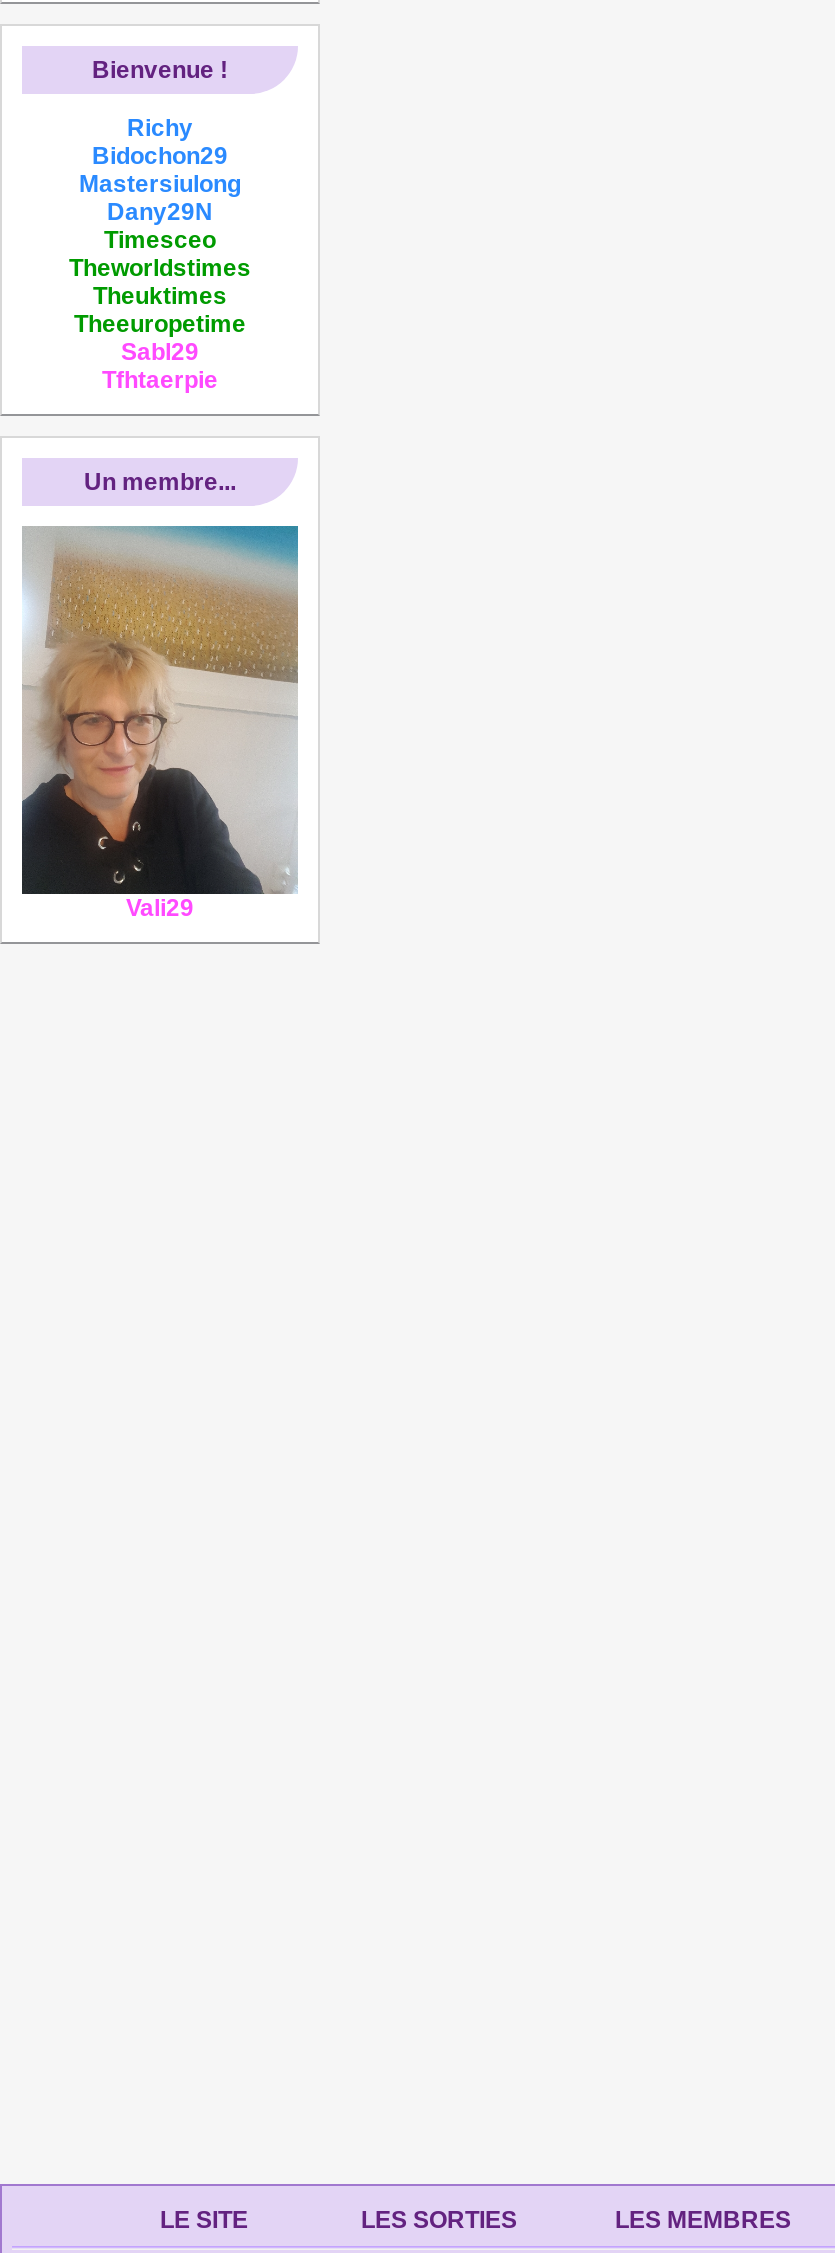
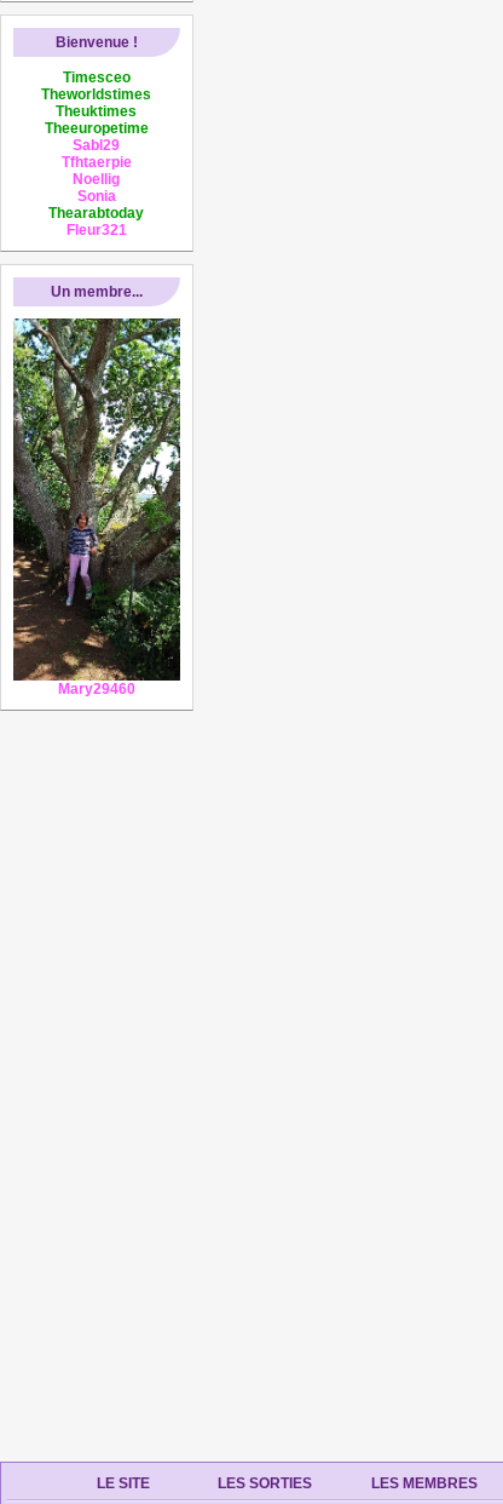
[79,114,241,226] Richy | Bidochon29 | Mastersiulong | Dany29N -> none
moved [69,226,251,394] -> [42,69,152,171]: Timesceo | Theworldstimes | Theuktimes | Theeuropetime | Sabl29 | Tfhtaerpie
none -> [49,171,144,239] Noellig | Sonia | Thearabtoday | Fleur321
[20,524,298,922] [image] | Vali29 -> [12,317,181,698] [image] | Mary29460

